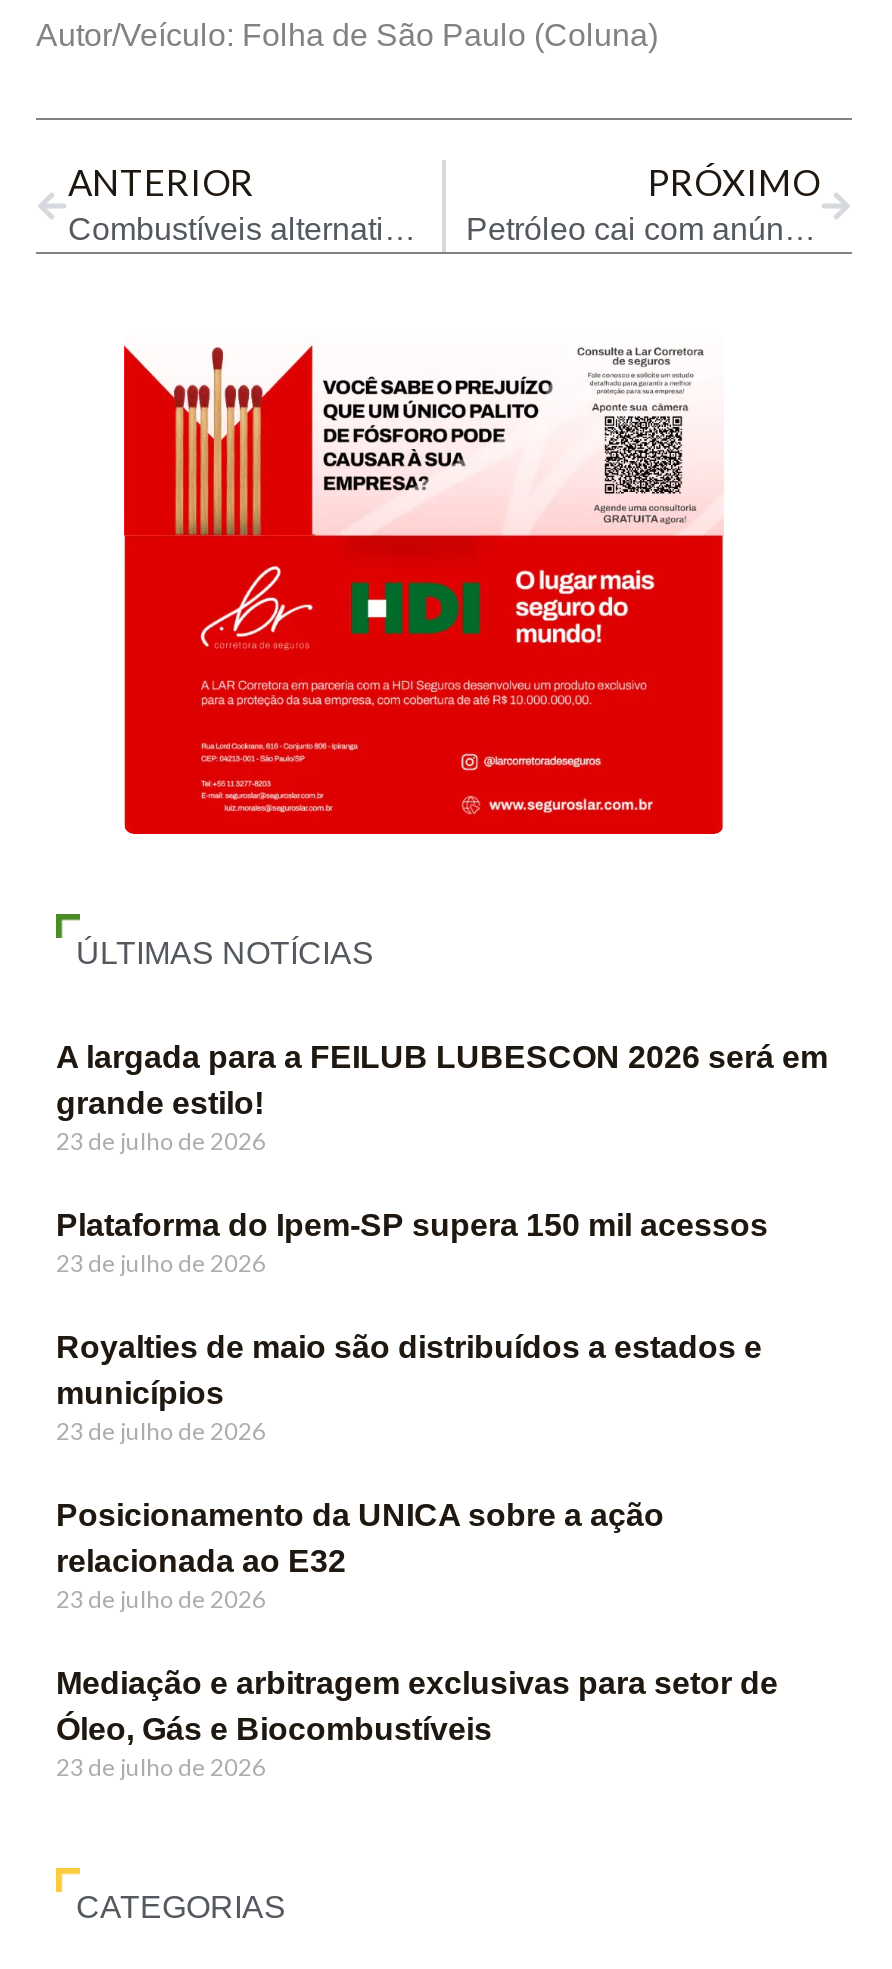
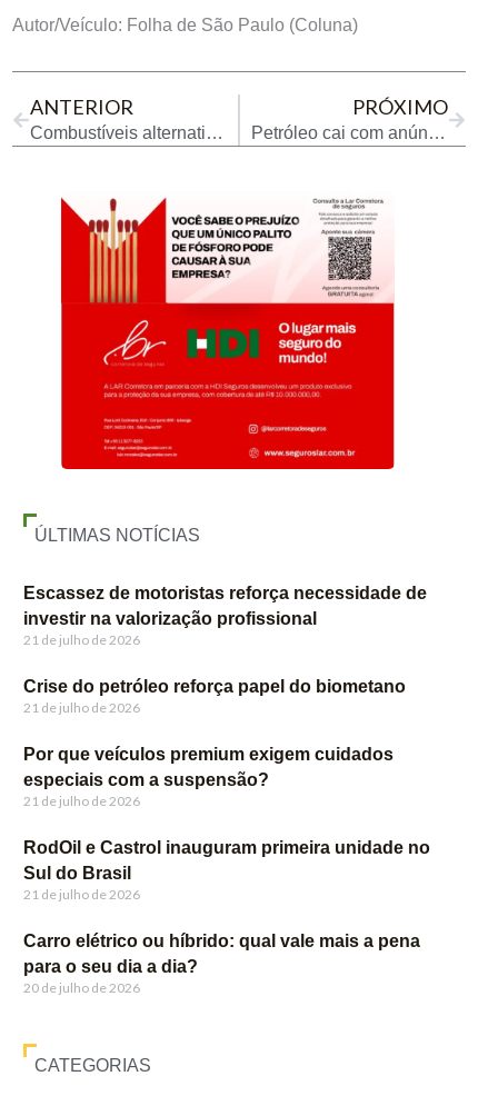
[56,1040,828,1156] A largada para a FEILUB LUBESCON 2026 será em | grande estilo! | 23 de julho de 2026 -> [23,584,427,648] Escassez de motoristas reforça necessidade de | investir na valorização profissional | 21 de julho de 2026
[56,1208,768,1278] Plataforma do Ipem-SP supera 150 mil acessos | 23 de julho de 2026 -> [23,677,406,716] Crise do petróleo reforça papel do biometano | 21 de julho de 2026
[56,1330,762,1446] Royalties de maio são distribuídos a estados e | municípios | 23 de julho de 2026 -> [23,745,394,809] Por que veículos premium exigem cuidados | especiais com a suspensão? | 21 de julho de 2026
[56,1498,664,1614] Posicionamento da UNICA sobre a ação | relacionada ao E32 | 23 de julho de 2026 -> [23,838,430,903] RodOil e Castrol inauguram primeira unidade no | Sul do Brasil | 21 de julho de 2026
[56,1666,778,1782] Mediação e arbitragem exclusivas para setor de | Óleo, Gás e Biocombustíveis | 23 de julho de 2026 -> [23,931,420,996] Carro elétrico ou híbrido: qual vale mais a pena | para o seu dia a dia? | 20 de julho de 2026

